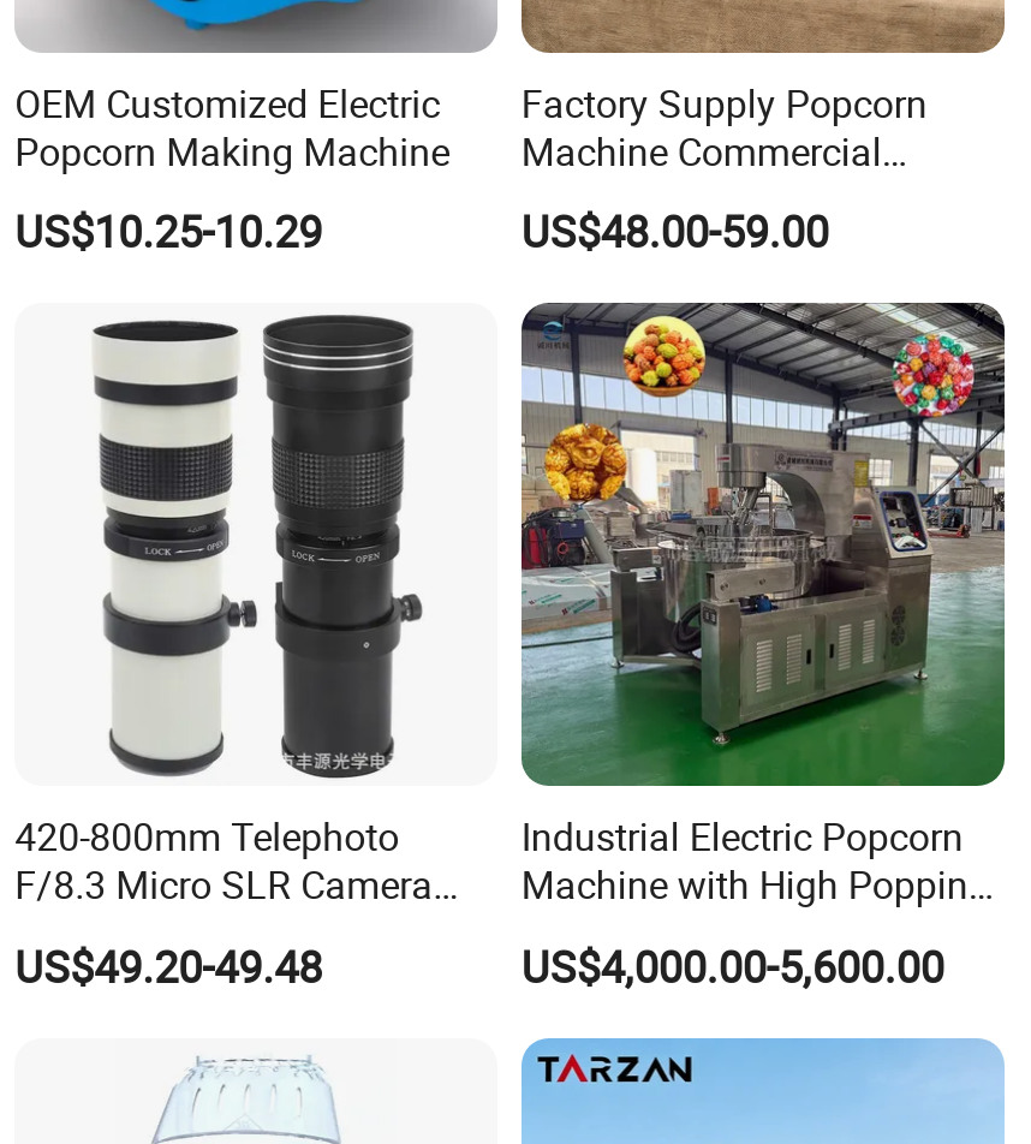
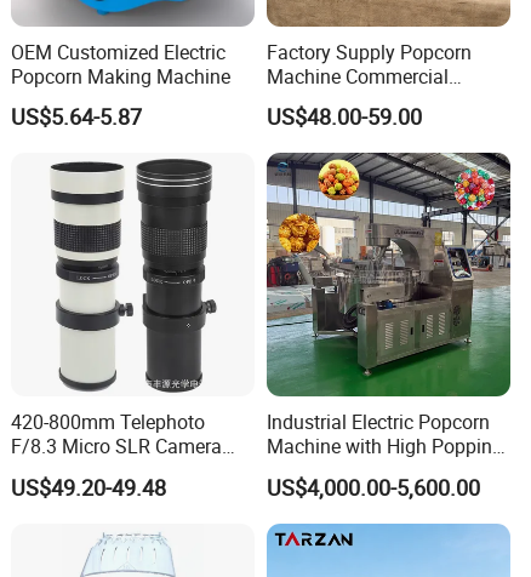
[15,202,322,260] US$10.25-10.29 -> [11,102,142,131] US$5.64-5.87

